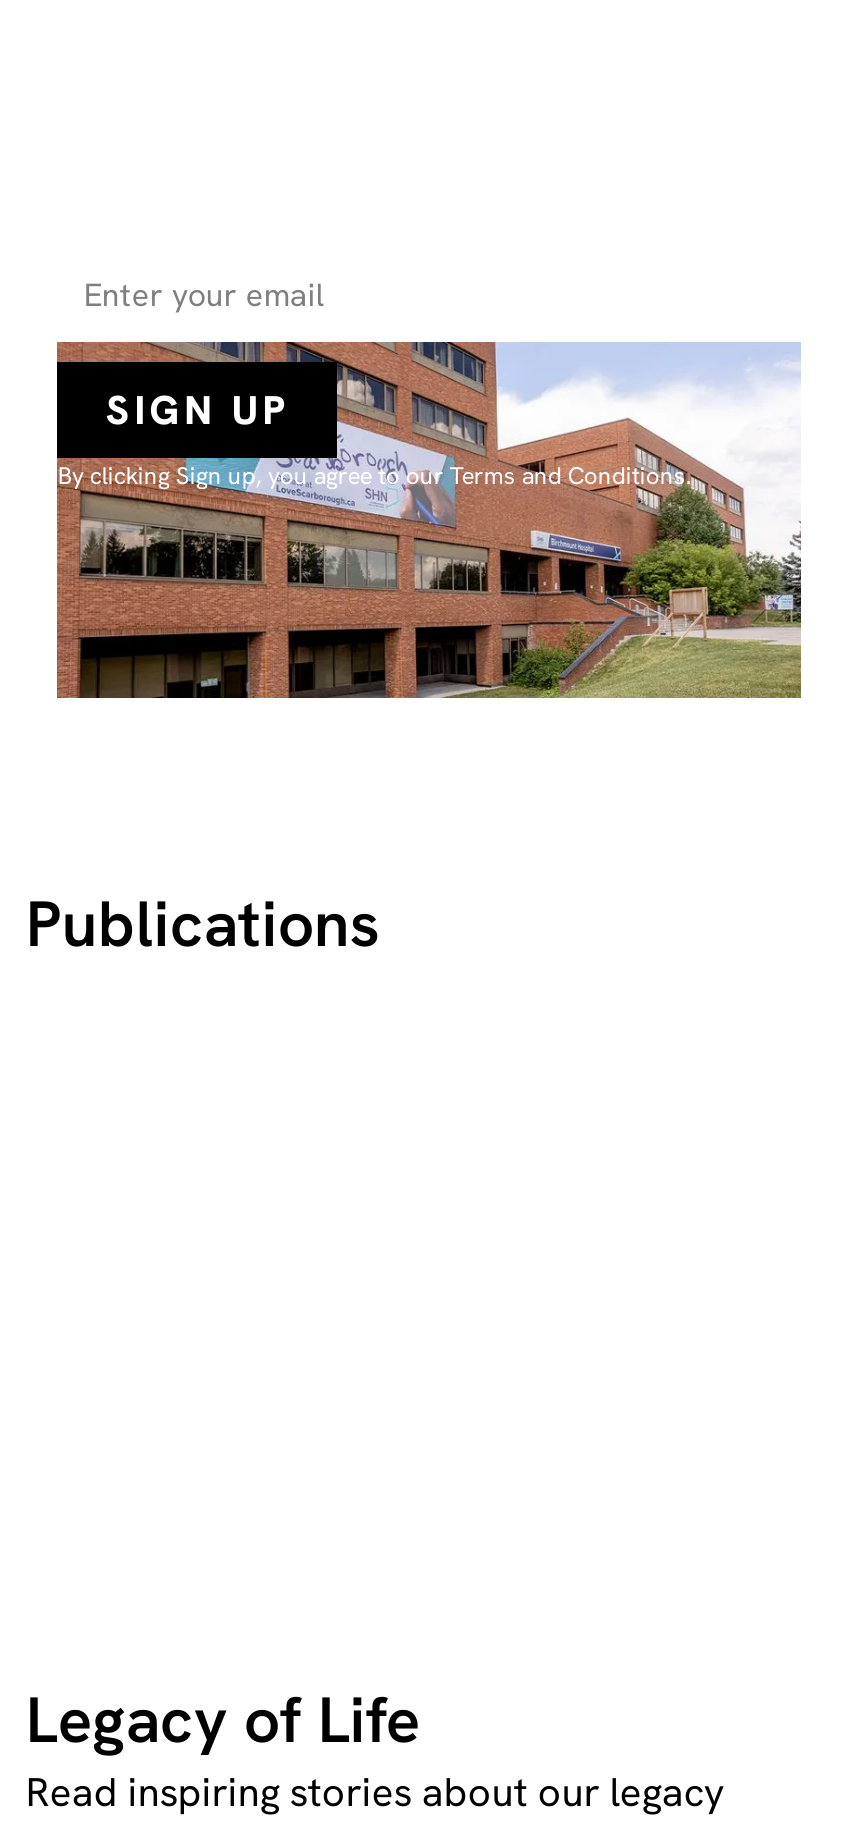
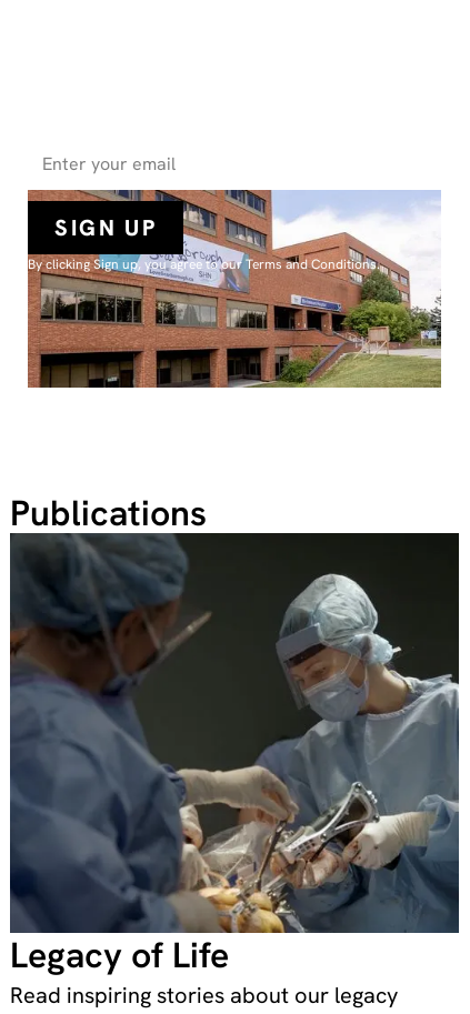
none -> [9,532,460,934] [image]

